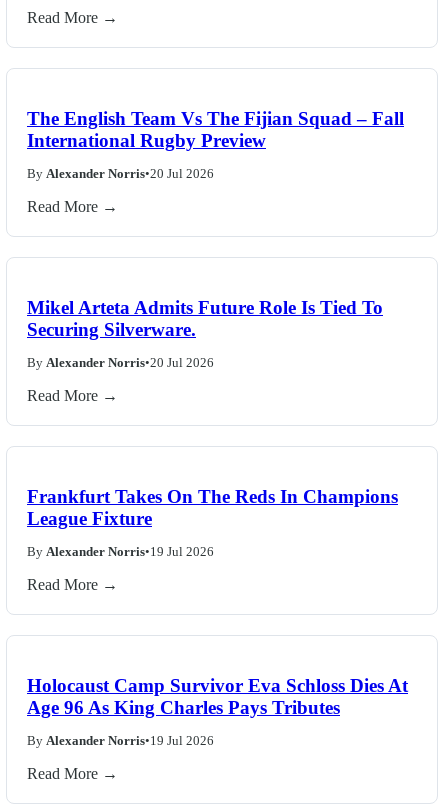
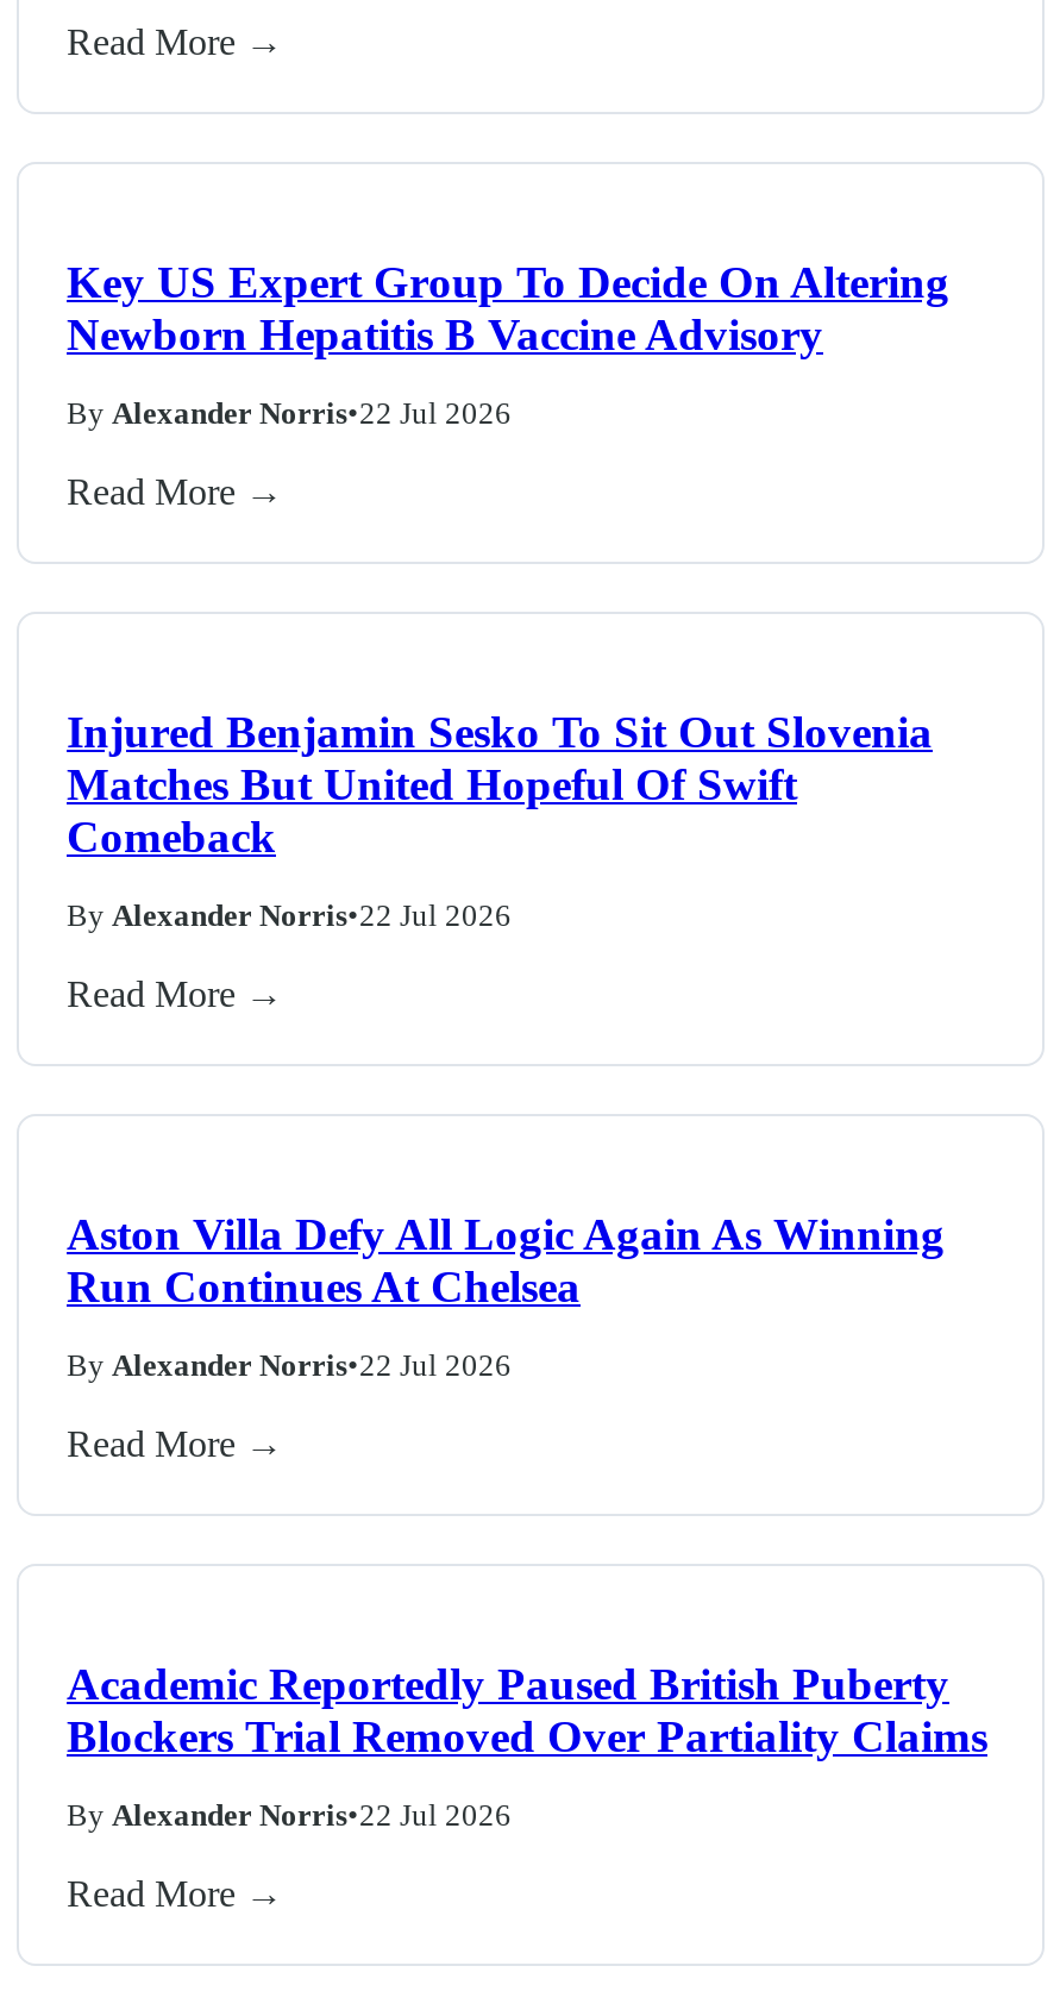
[27,108,404,151] The English Team Vs The Fijian Squad – Fall | International Rugby Preview -> [67,257,949,359] Key US Expert Group To Decide On Altering | Newborn Hepatitis B Vaccine Advisory
[27,167,214,181] By Alexander Norris•20 Jul 2026 -> [67,397,512,431] By Alexander Norris•22 Jul 2026
[27,297,383,340] Mikel Arteta Admits Future Role Is Tied To | Securing Silverware. -> [67,707,933,862] Injured Benjamin Sesko To Sit Out Slovenia | Matches But United Hopeful Of Swift | Comeback
[27,356,214,370] By Alexander Norris•20 Jul 2026 -> [67,900,512,933] By Alexander Norris•22 Jul 2026
[27,486,398,529] Frankfurt Takes On The Reds In Champions | League Fixture -> [67,1210,945,1312] Aston Villa Defy All Logic Again As Winning | Run Continues At Chelsea
[27,545,214,559] By Alexander Norris•19 Jul 2026 -> [67,1350,512,1384] By Alexander Norris•22 Jul 2026
[27,675,408,718] Holocaust Camp Survivor Eva Schloss Dies At | Age 96 As King Charles Pays Tributes -> [67,1660,987,1763] Academic Reportedly Paused British Puberty | Blockers Trial Removed Over Partiality Claims
[27,734,214,748] By Alexander Norris•19 Jul 2026 -> [67,1801,512,1834] By Alexander Norris•22 Jul 2026

